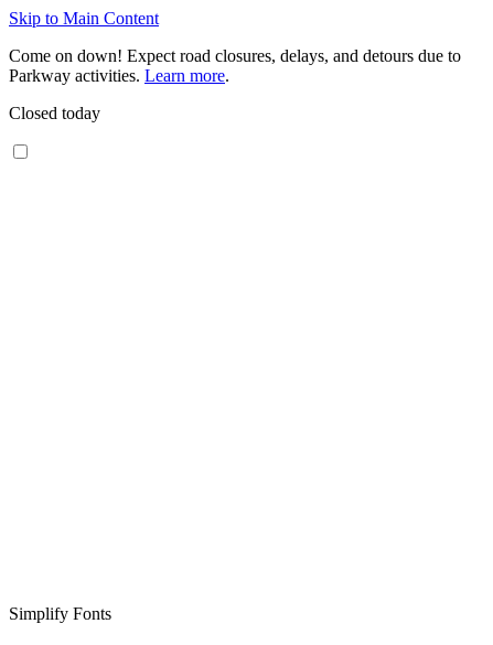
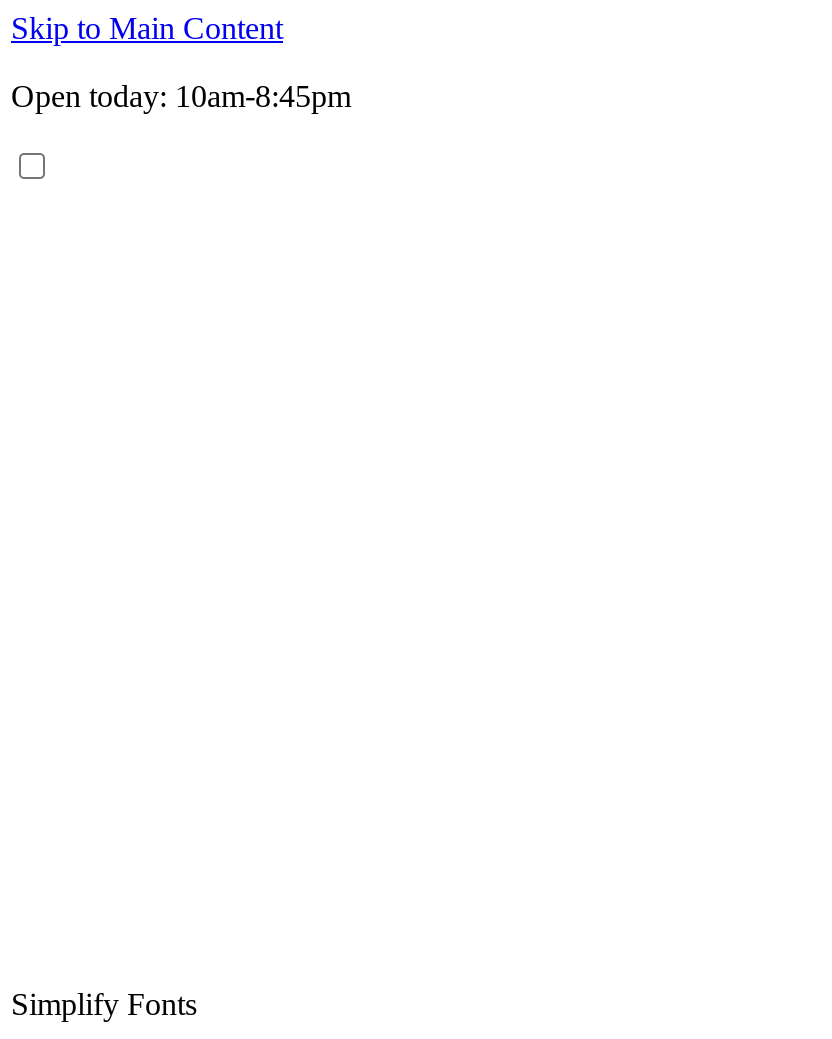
[9,46,461,122] Come on down! Expect road closures, delays, and detours due to | Parkway activities. Learn more. | Closed today -> [11,79,351,113] Open today: 10am-8:45pm

